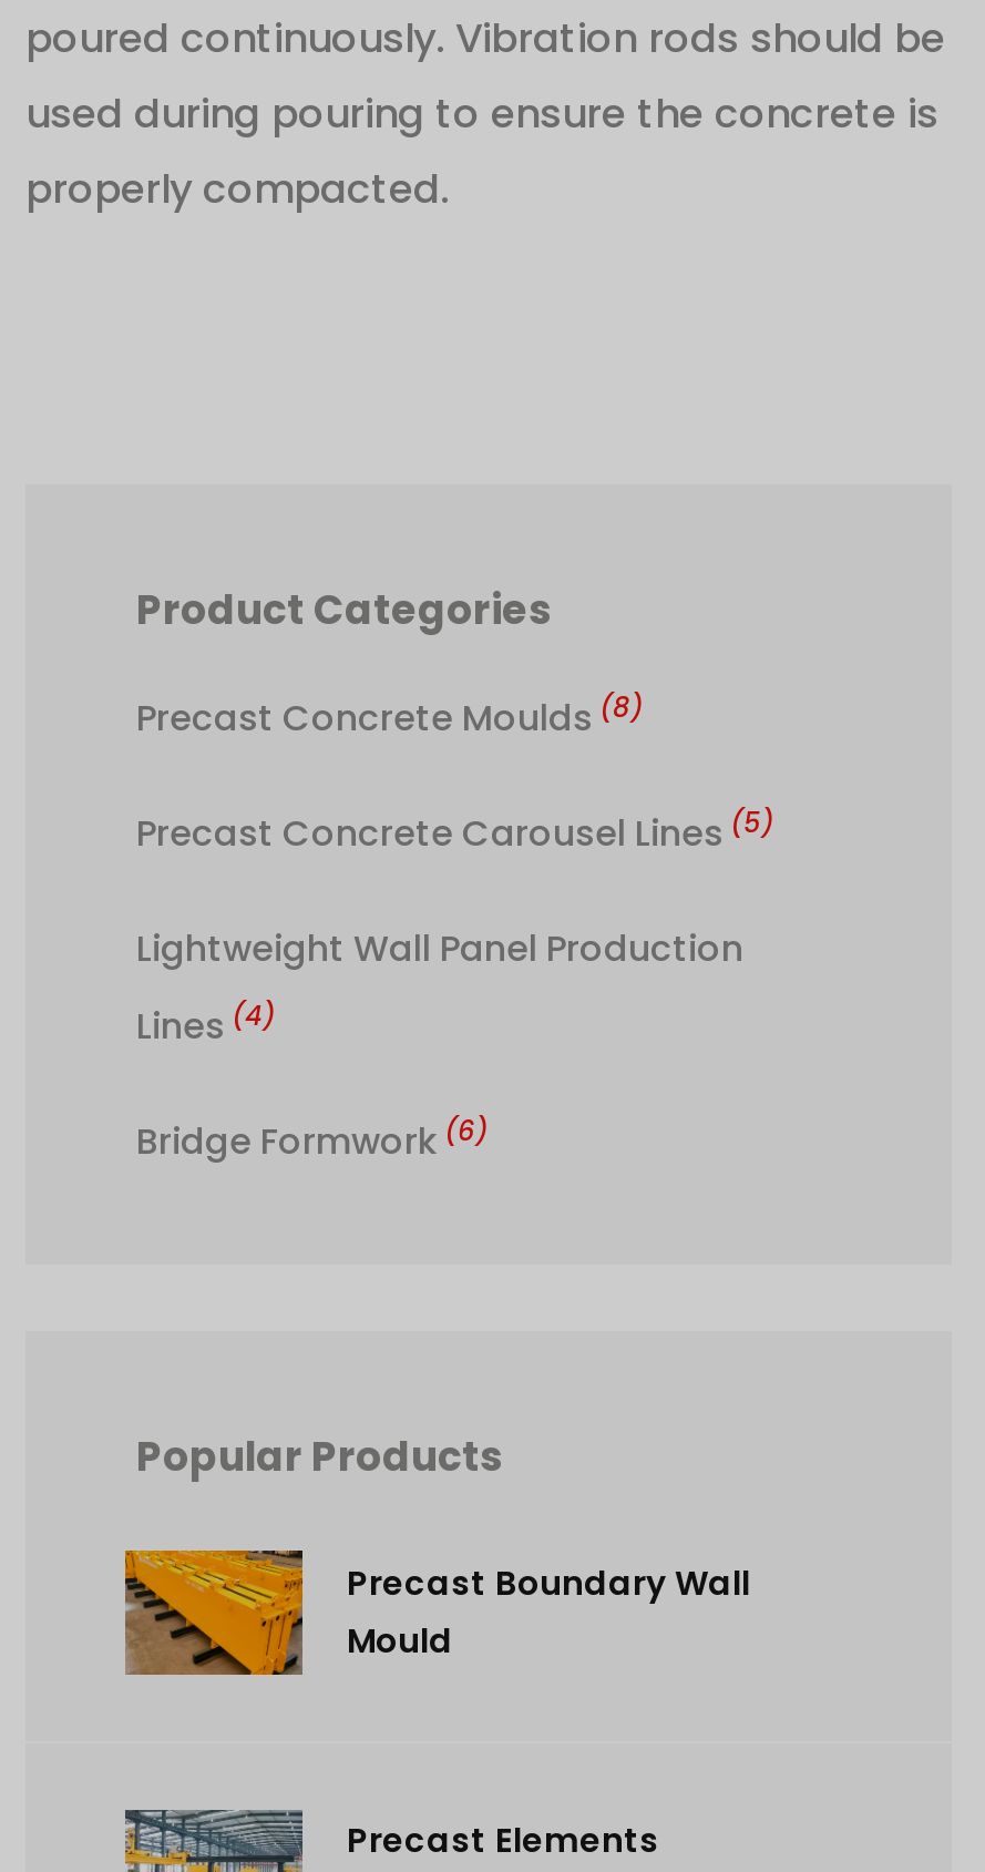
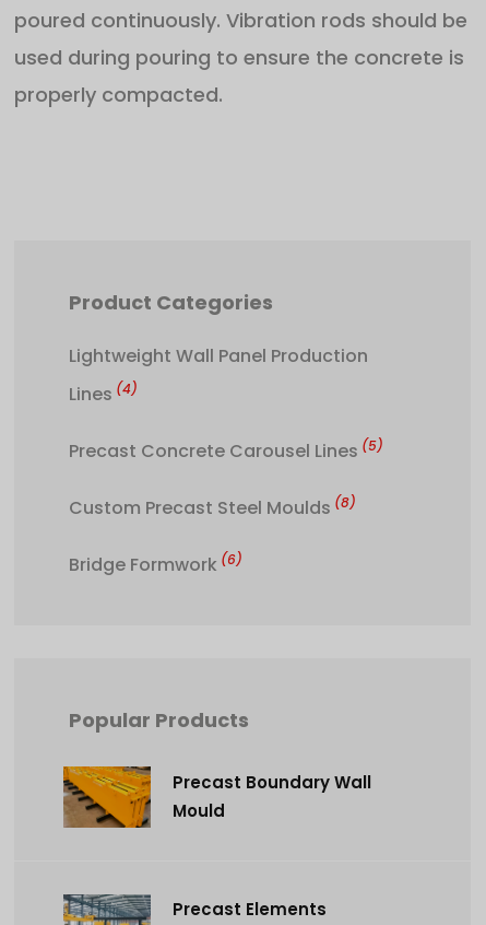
[136,689,644,744] Precast Concrete Moulds (8) -> none
moved [136,804,774,859] -> [69,436,383,464]: Precast Concrete Carousel Lines (5)
moved [136,924,743,1052] -> [69,344,368,407]: Lightweight Wall Panel Production | Lines (4)
none -> [69,493,356,521] Custom Precast Steel Moulds (8)

